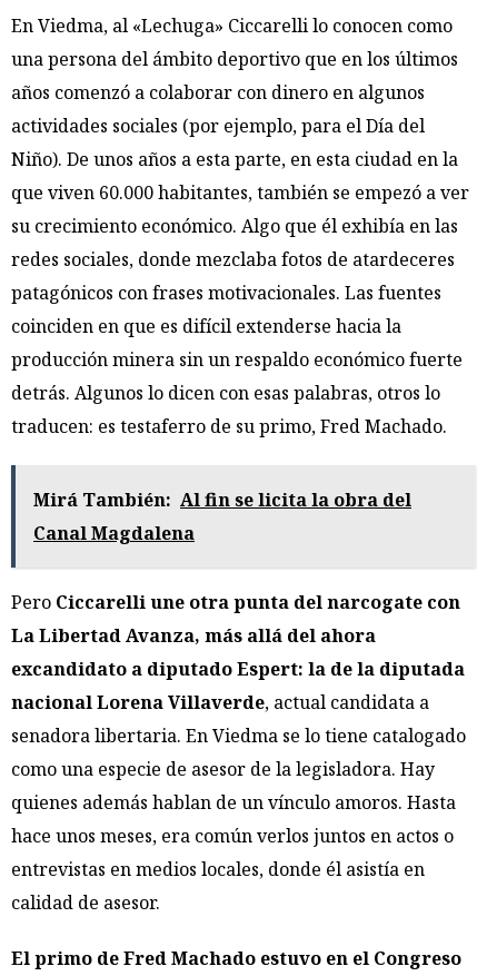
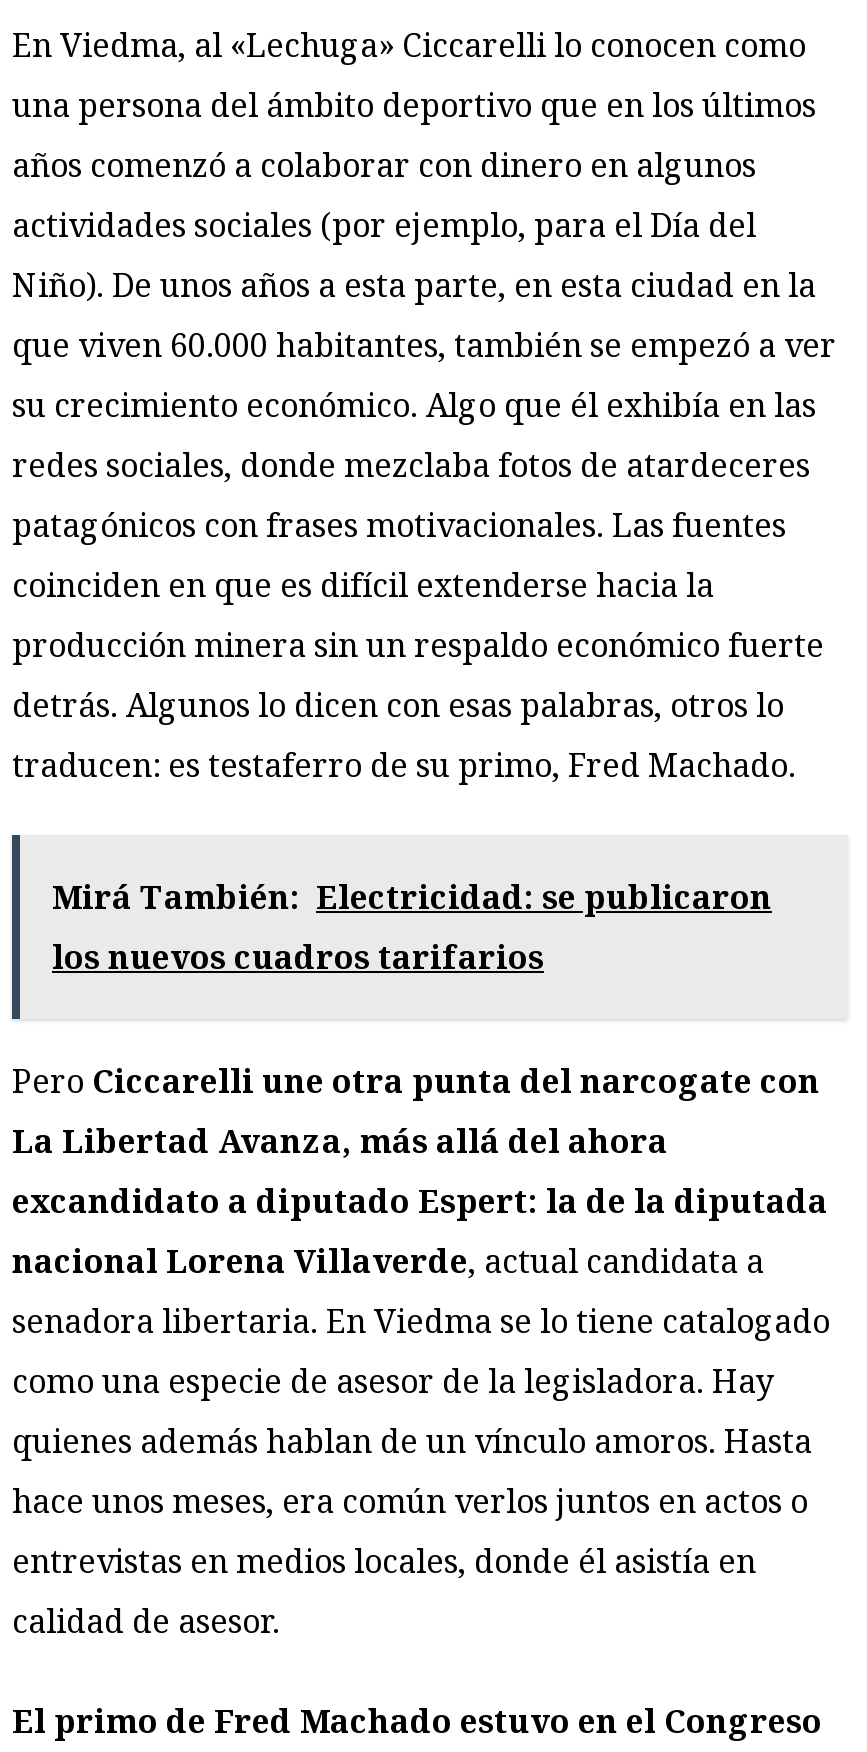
[33,487,411,545] Mirá También: Al fin se licita la obra del | Canal Magdalena -> [52,875,772,979] Mirá También: Electricidad: se publicaron | los nuevos cuadros tarifarios

